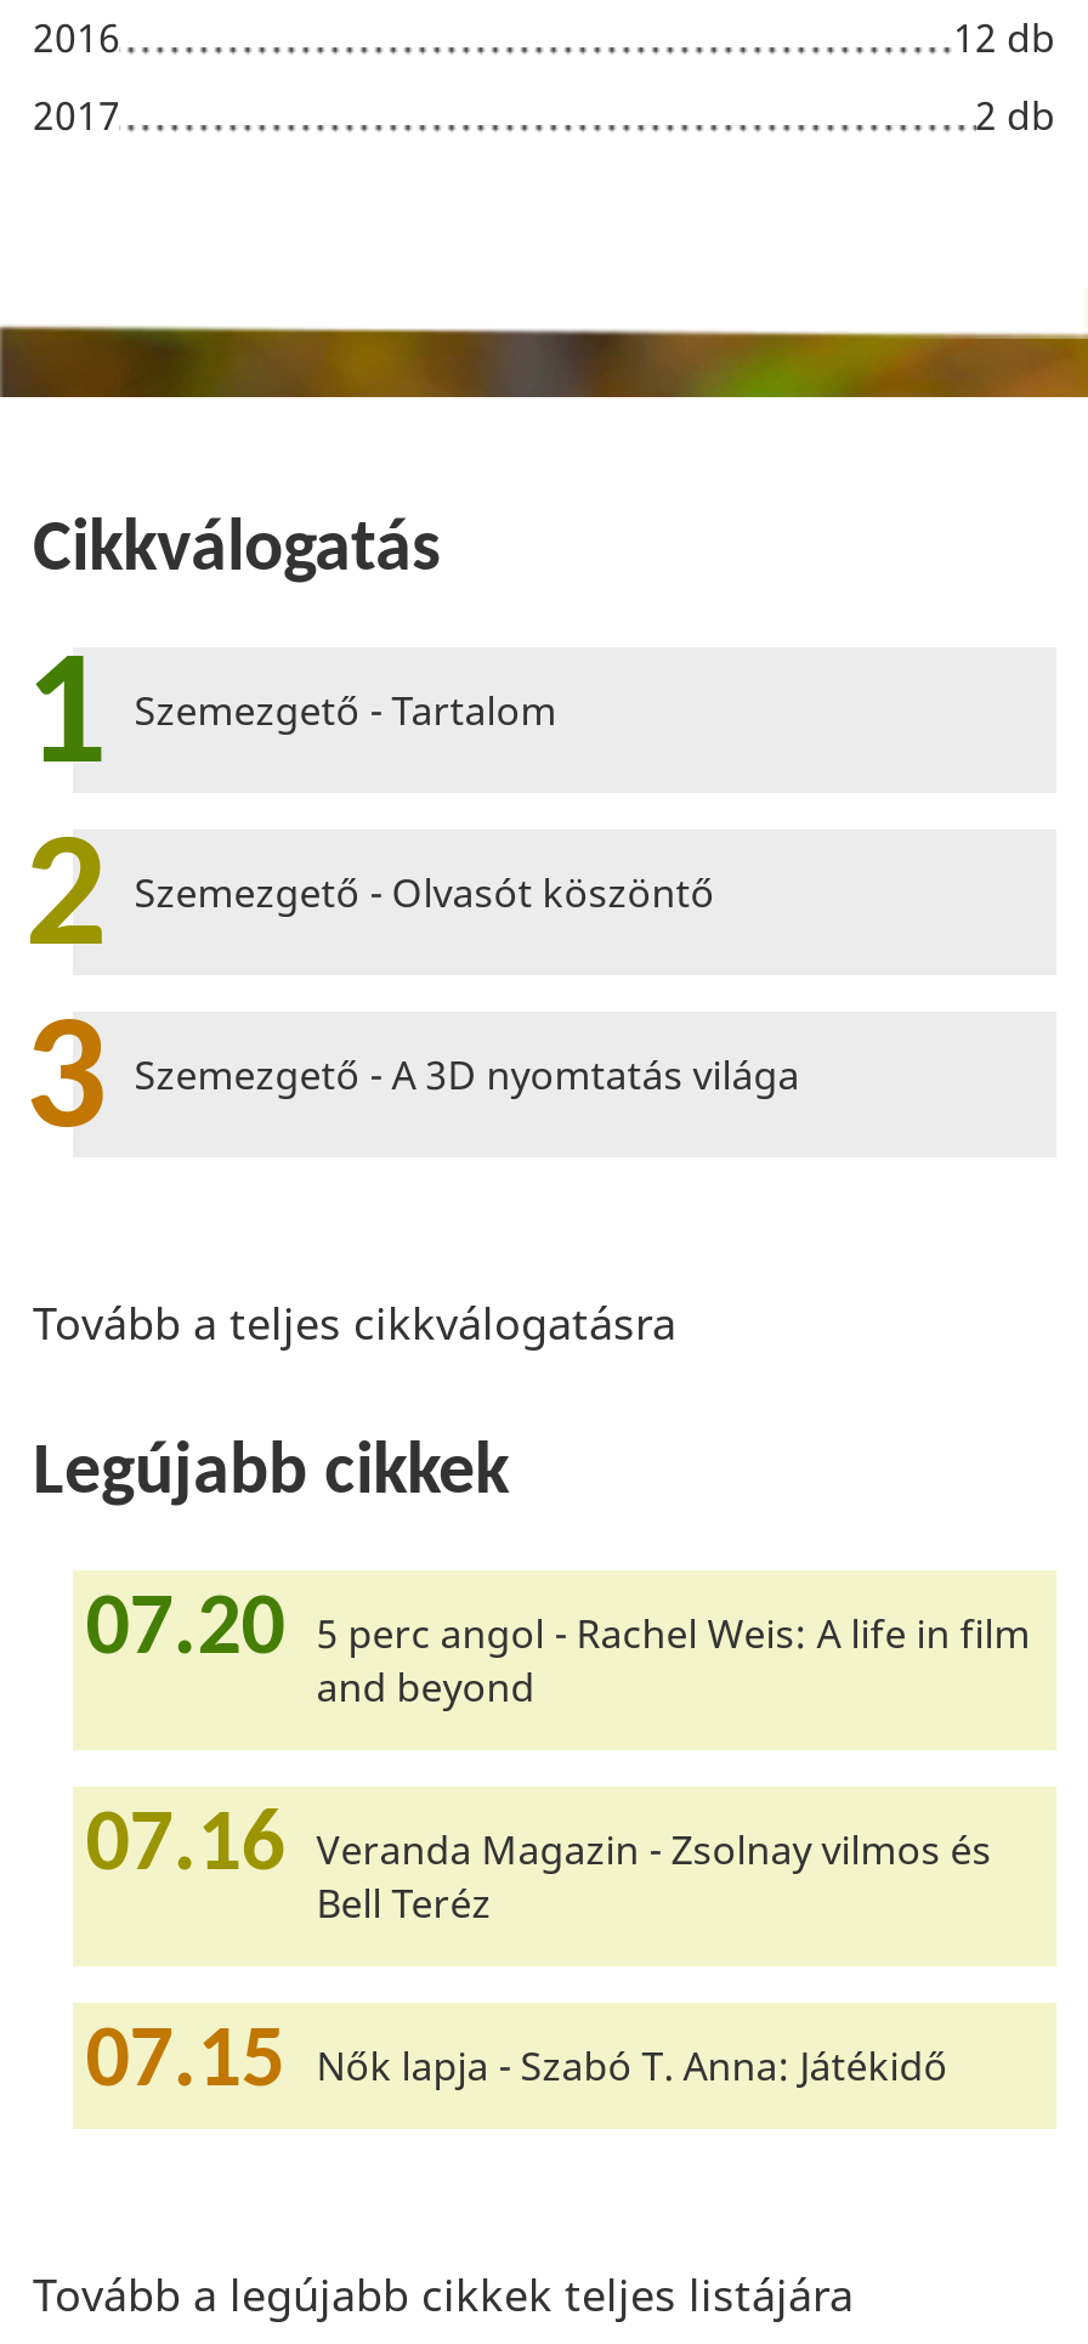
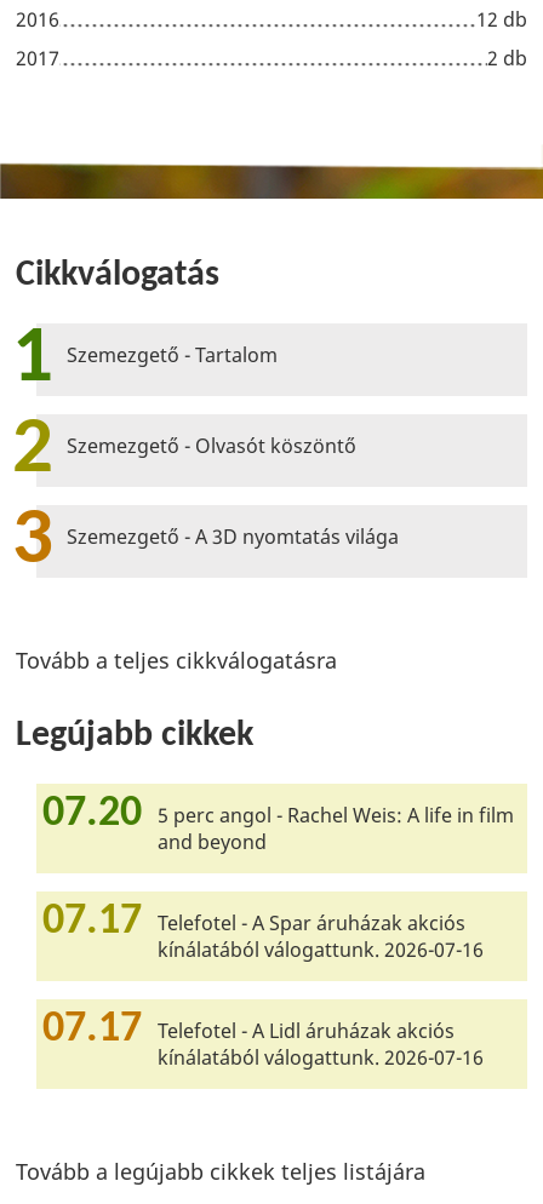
[86,1804,992,1930] 07.16 Veranda Magazin - Zsolnay vilmos és | Bell Teréz -> [43,900,484,963] 07.17 Telefotel - A Spar áruházak akciós | kínálatából válogattunk. 2026-07-16
[86,2020,948,2107] 07.15 Nők lapja - Szabó T. Anna: Játékidő -> [43,1008,484,1071] 07.17 Telefotel - A Lidl áruházak akciós | kínálatából válogattunk. 2026-07-16

